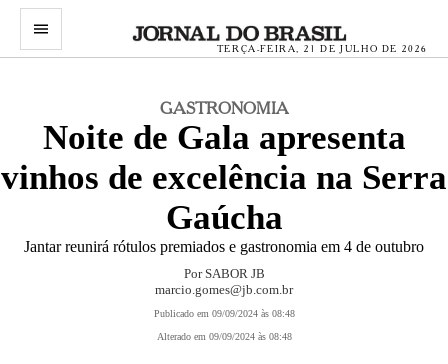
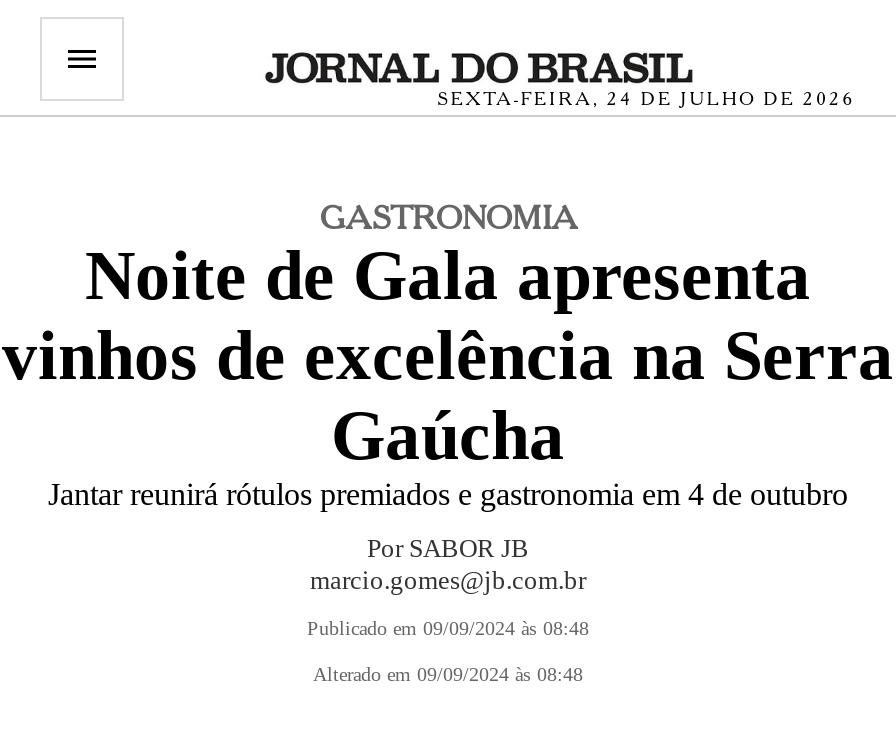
[217,43,428,54] TERÇA-FEIRA, 21 DE JULHO DE 2026 -> [438,87,856,109] SEXTA-FEIRA, 24 DE JULHO DE 2026

